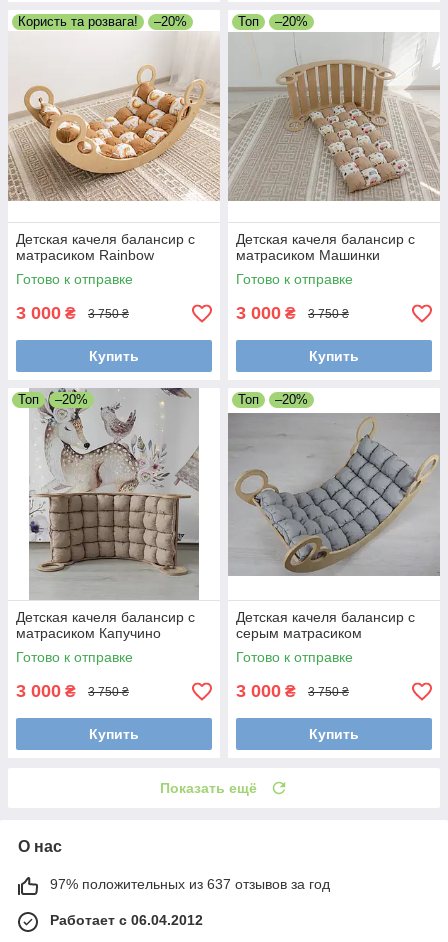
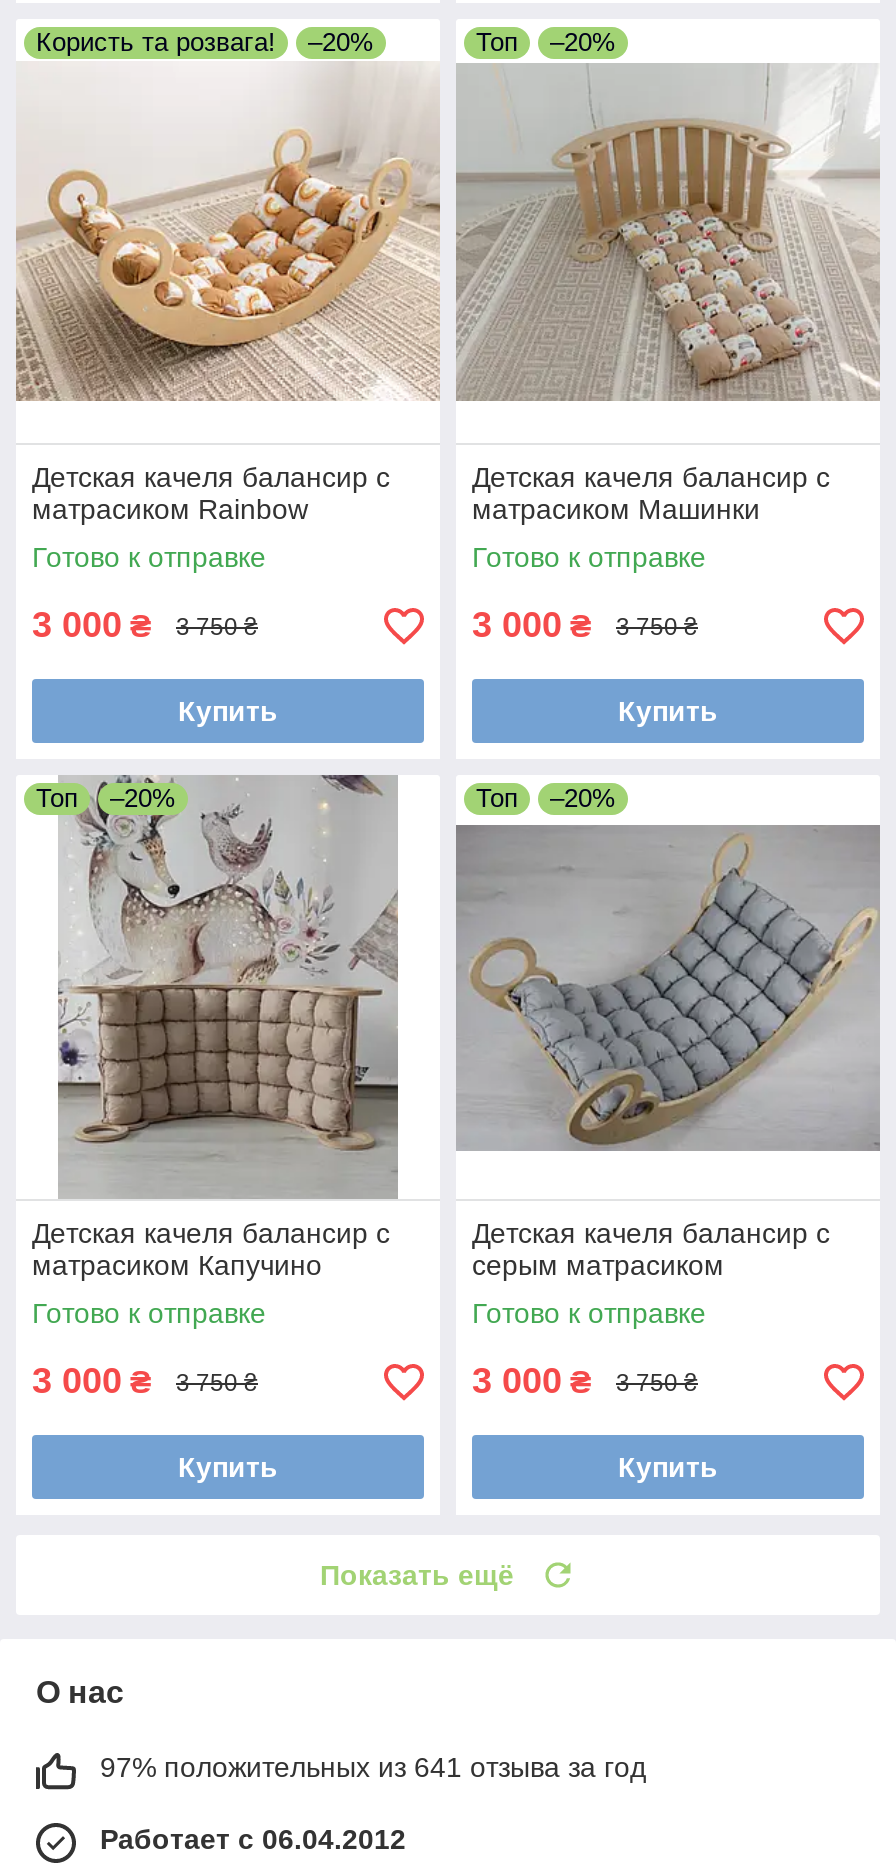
[50,876,330,892] 97% положительных из 637 отзывов за год -> [100,1752,646,1784] 97% положительных из 641 отзыва за год

